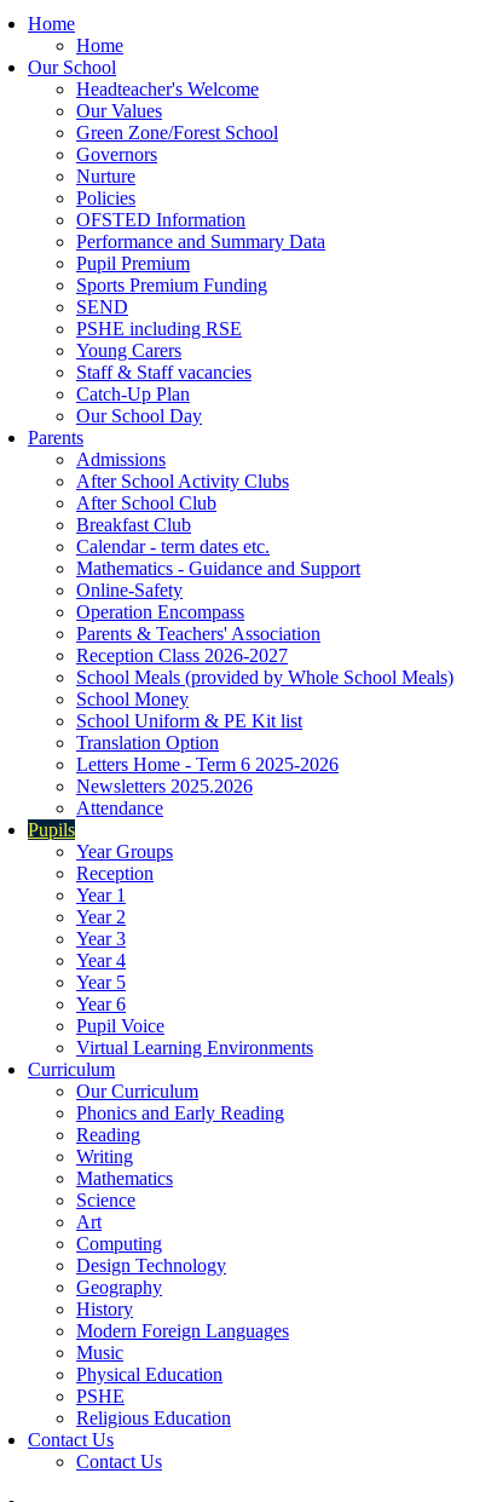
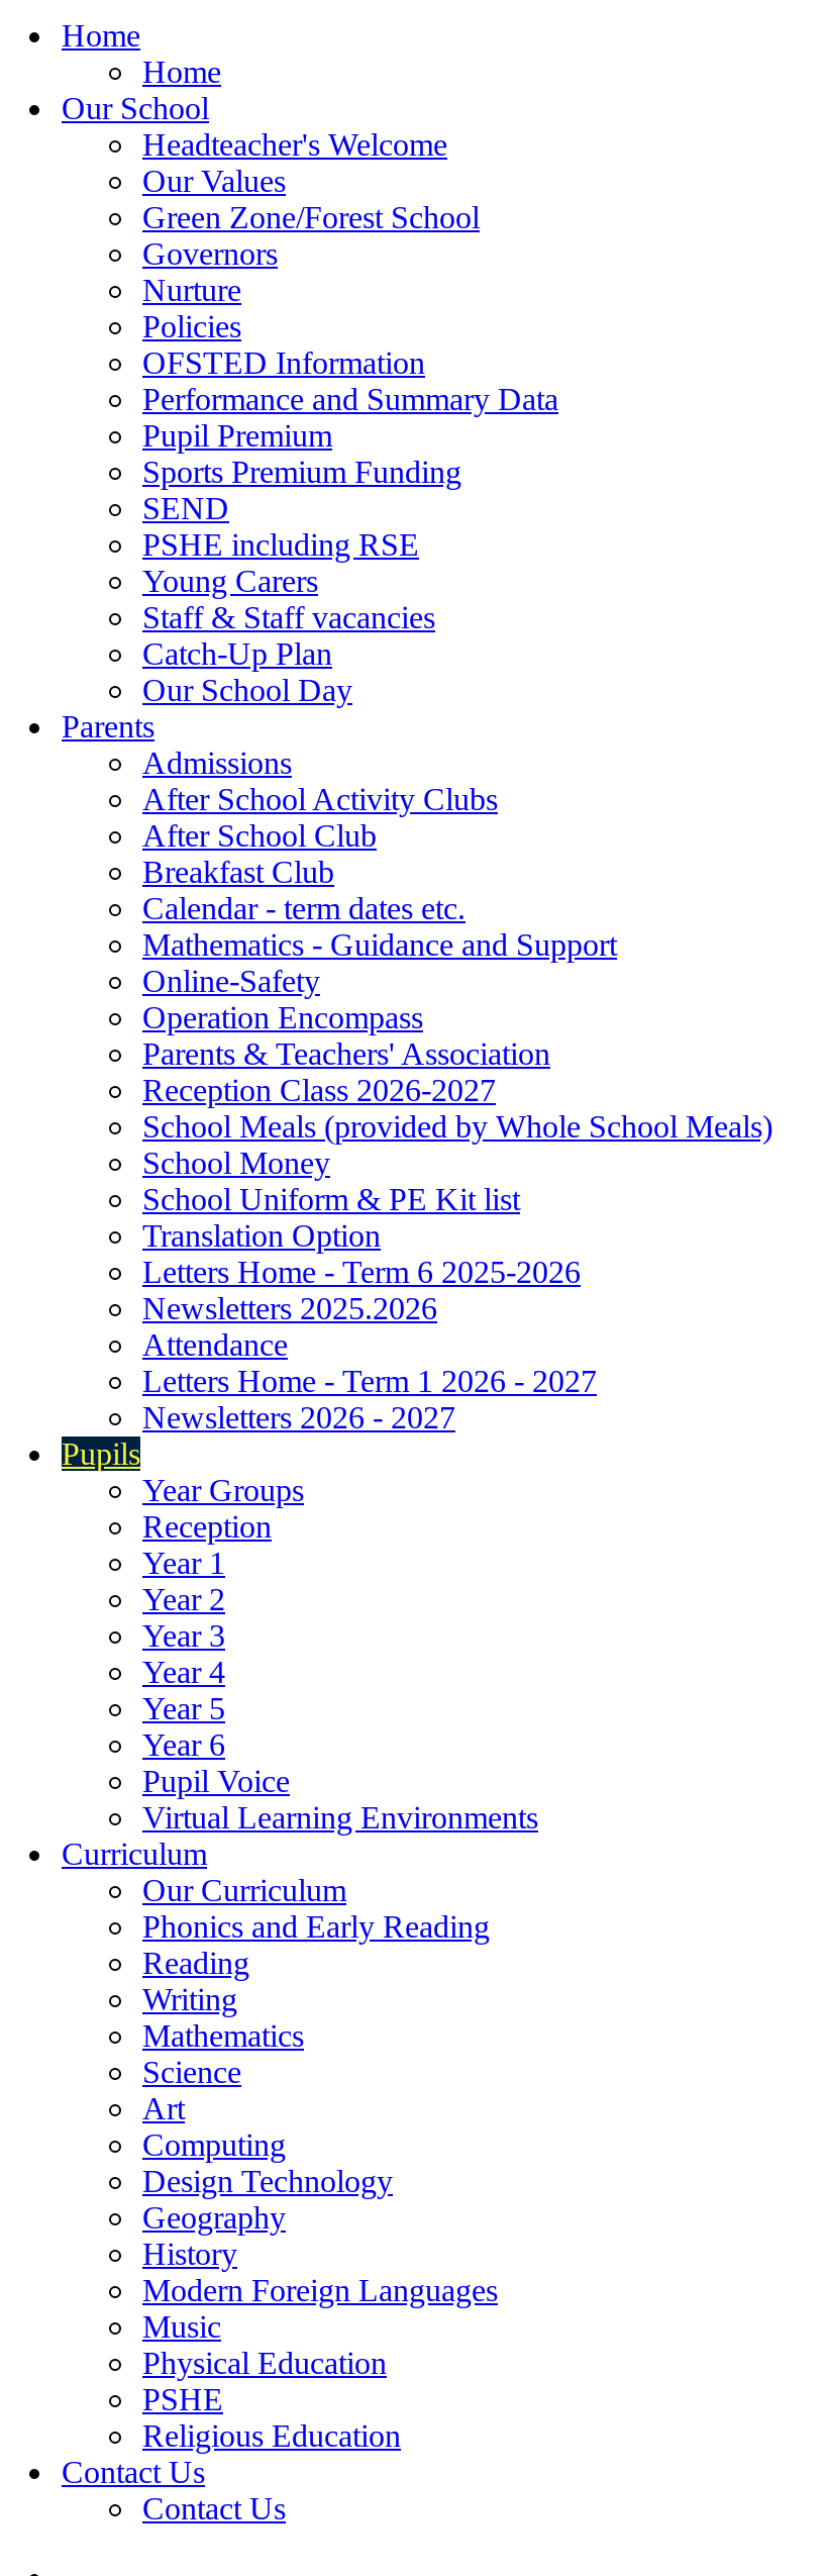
none -> [142,1364,597,1434] Letters Home - Term 1 2026 - 2027 | Newsletters 2026 - 2027

